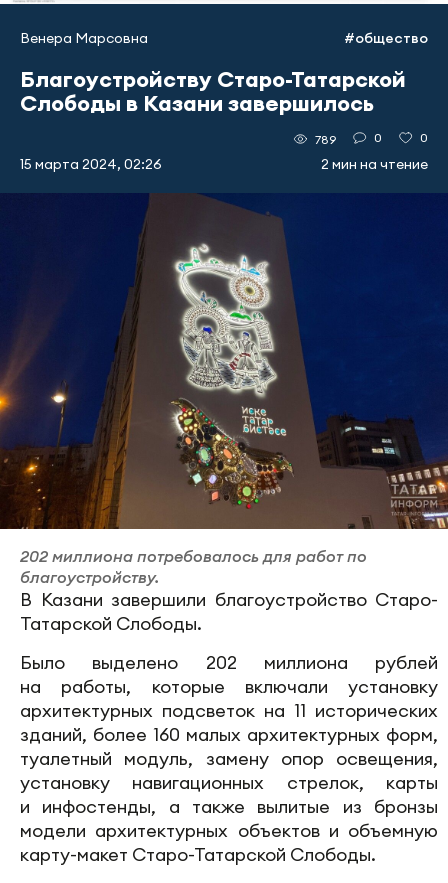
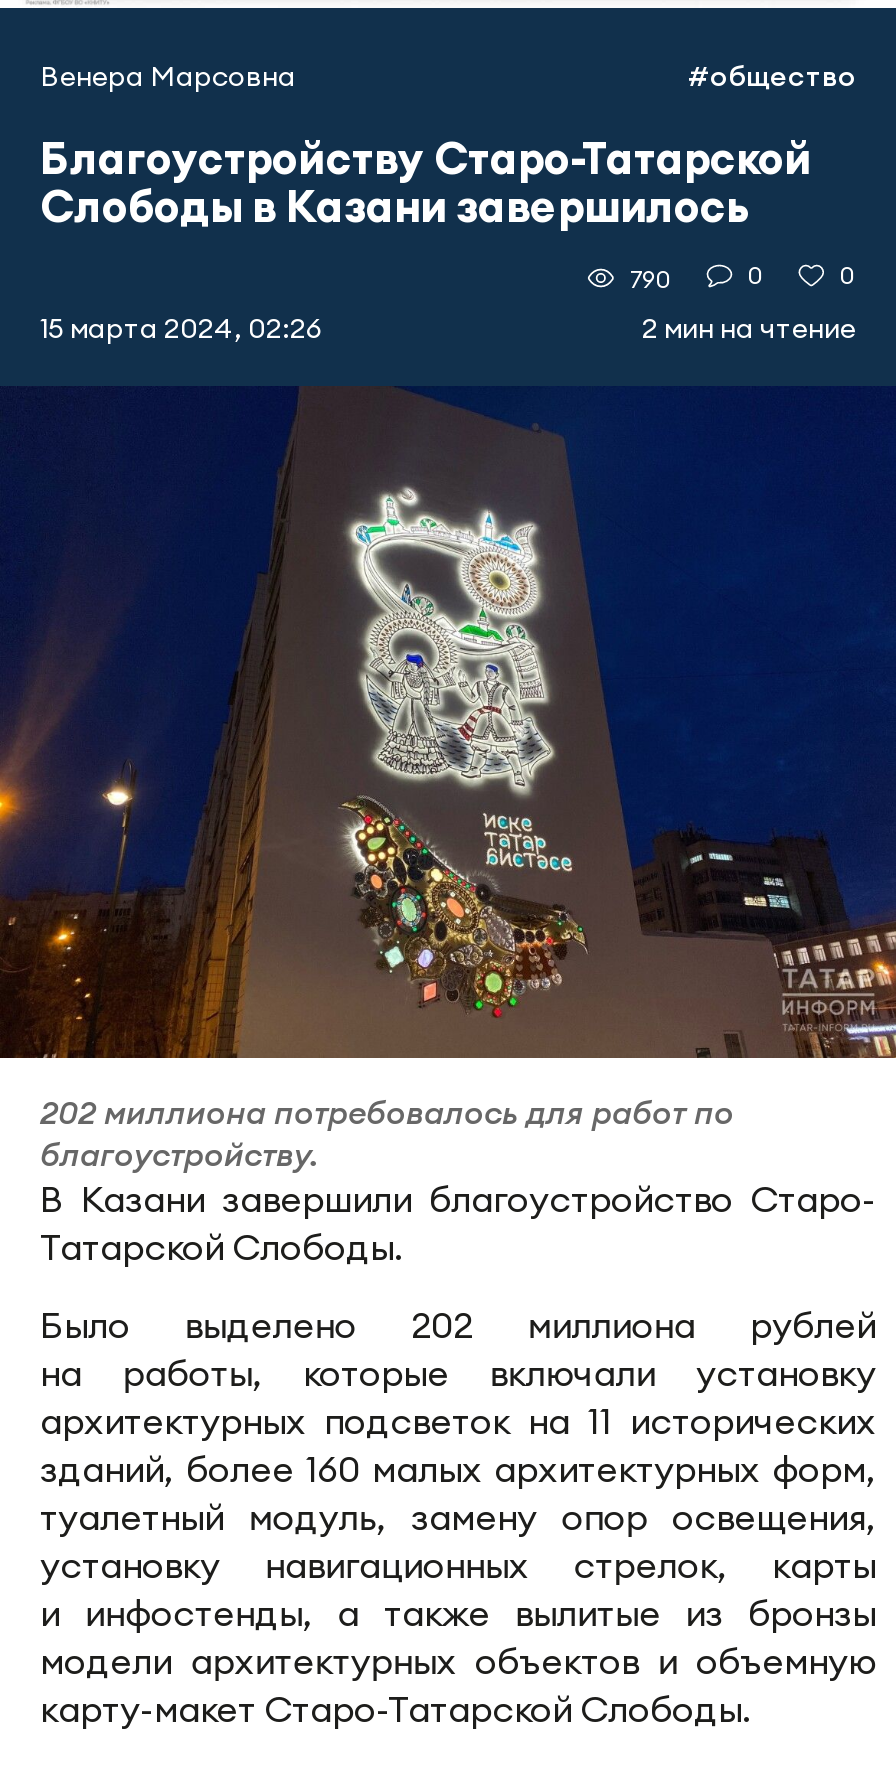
[315,132,336,147] 789 -> [630,263,672,293] 790

